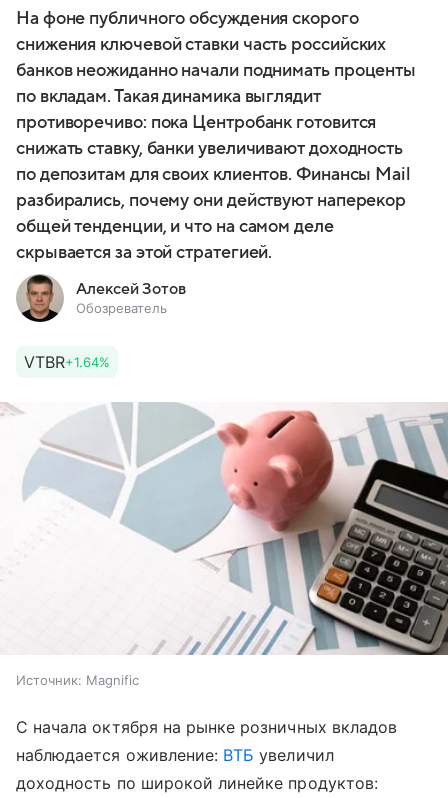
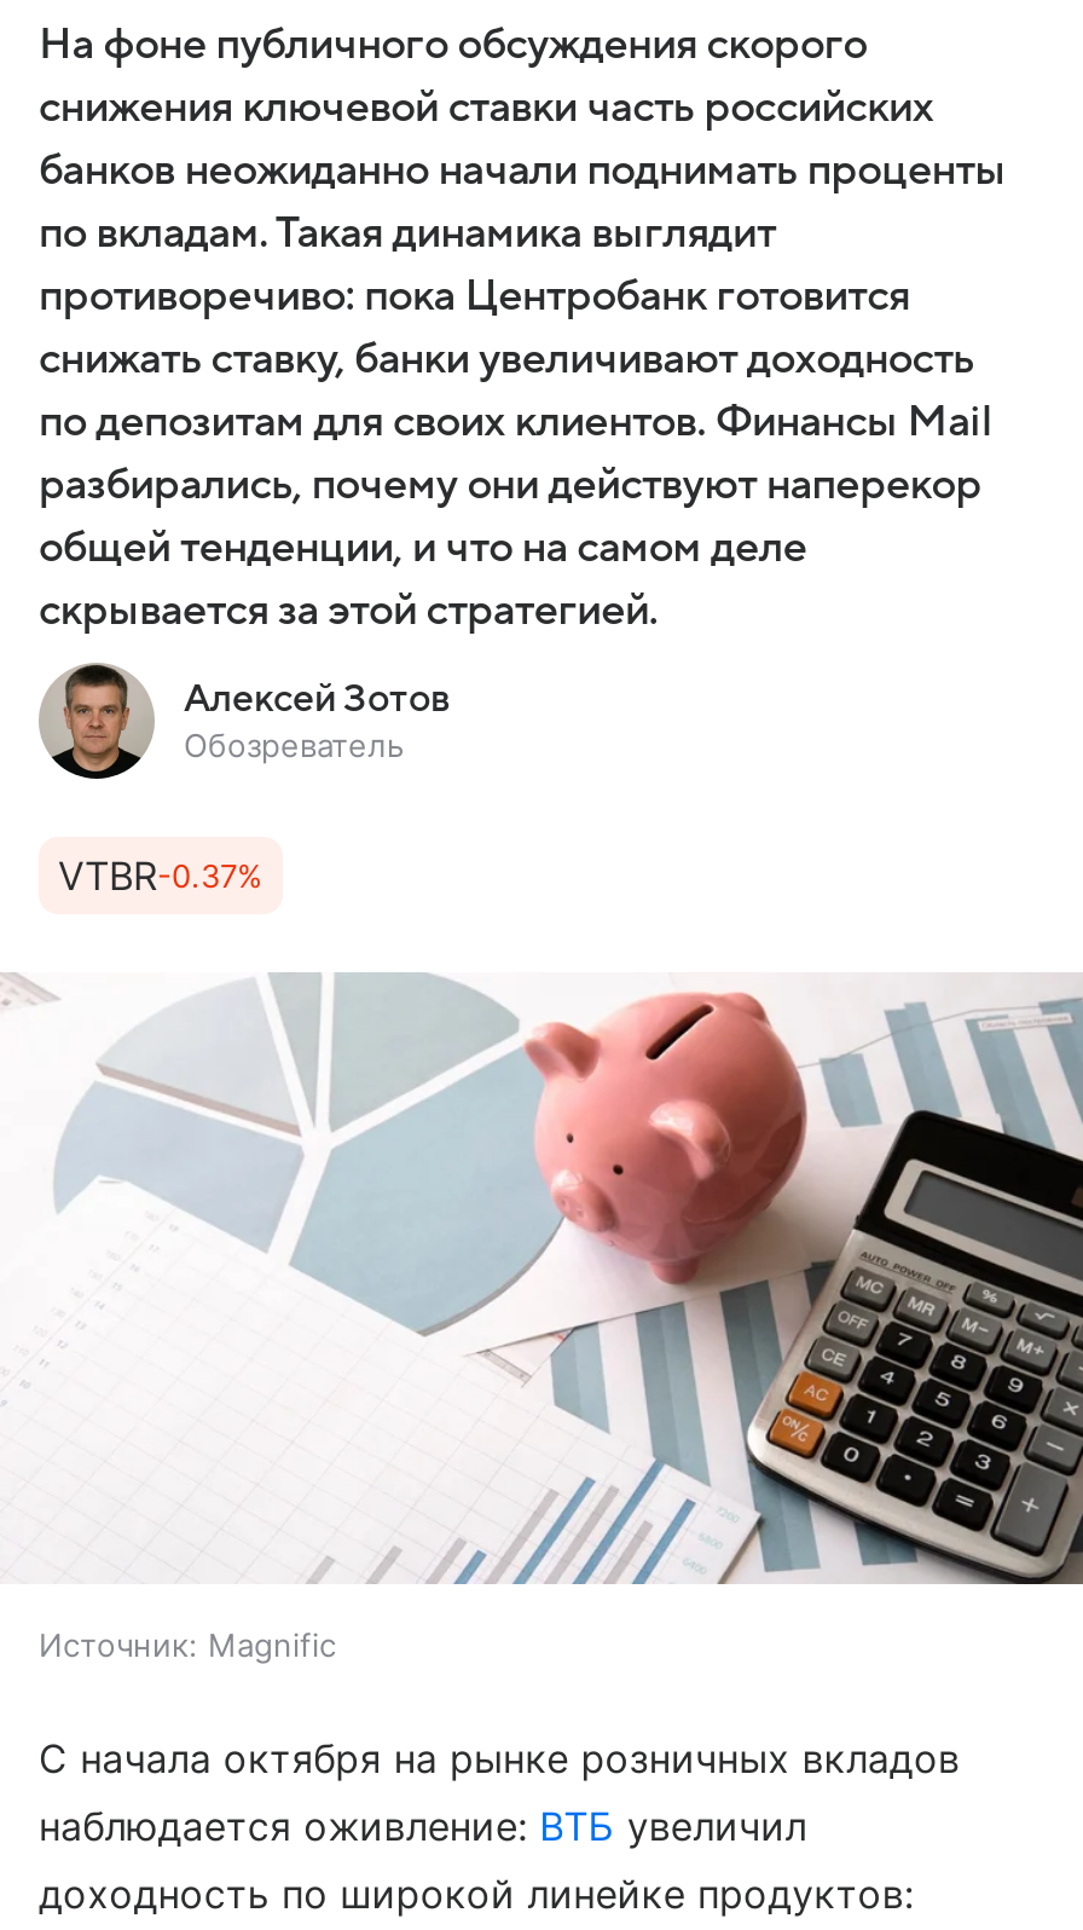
[24,352,110,372] VTBR+1.64% -> [58,851,263,900] VTBR-0.37%

